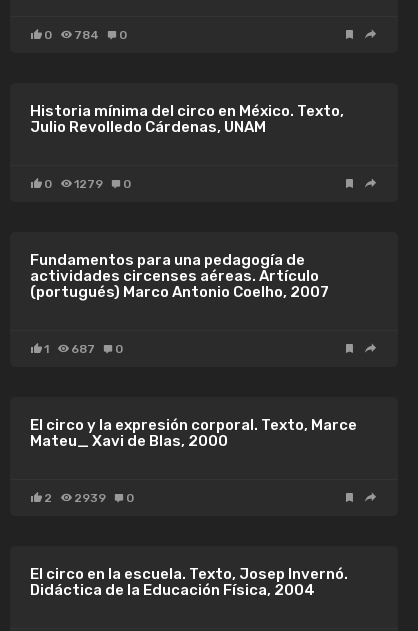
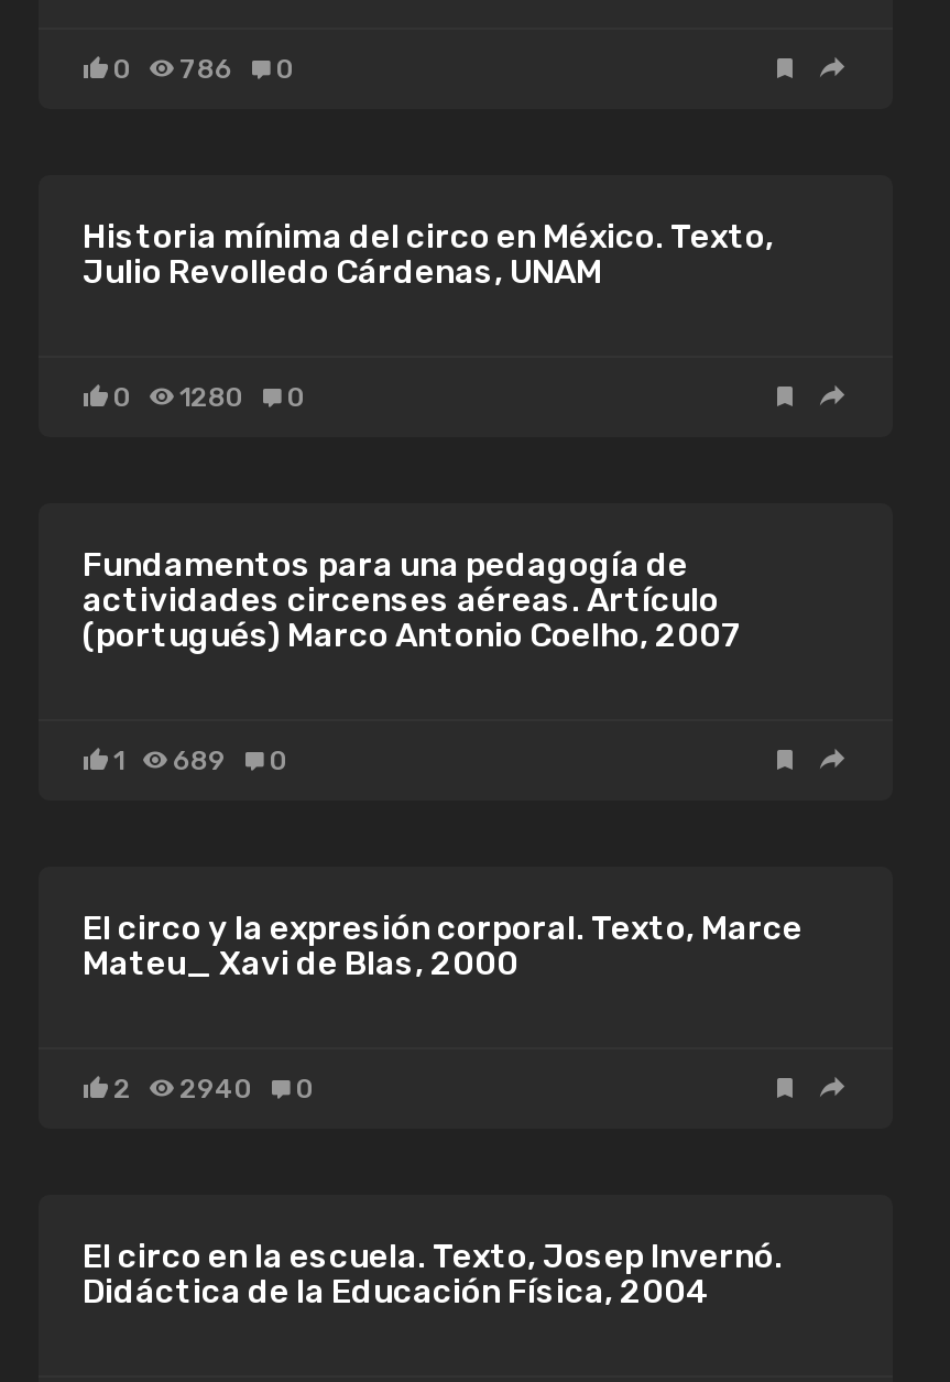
[44,28,127,42] 0 784 0 -> [113,54,294,85] 0 786 0
[44,177,131,191] 0 1279 0 -> [113,382,305,413] 0 1280 0
[44,342,123,356] 1 687 0 -> [113,746,287,776] 1 689 0
[44,491,134,505] 2 2939 0 -> [113,1074,314,1104] 2 2940 0

